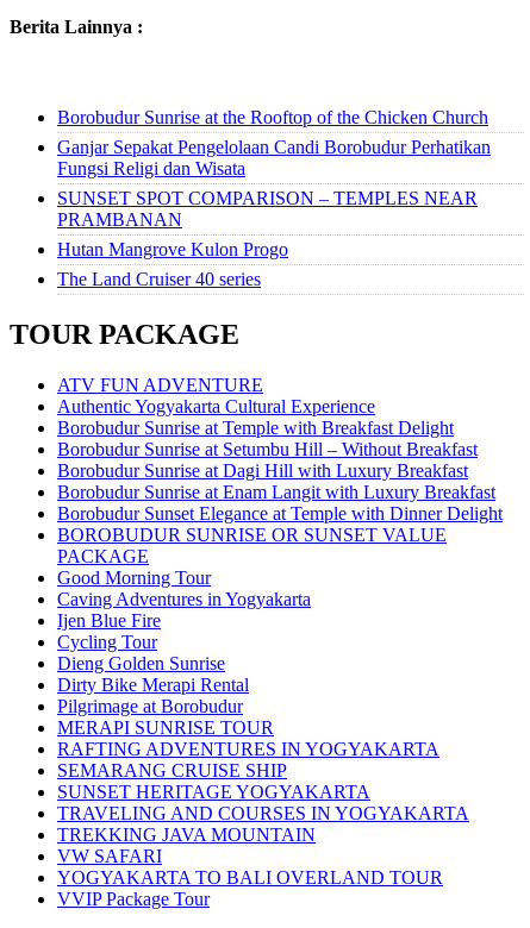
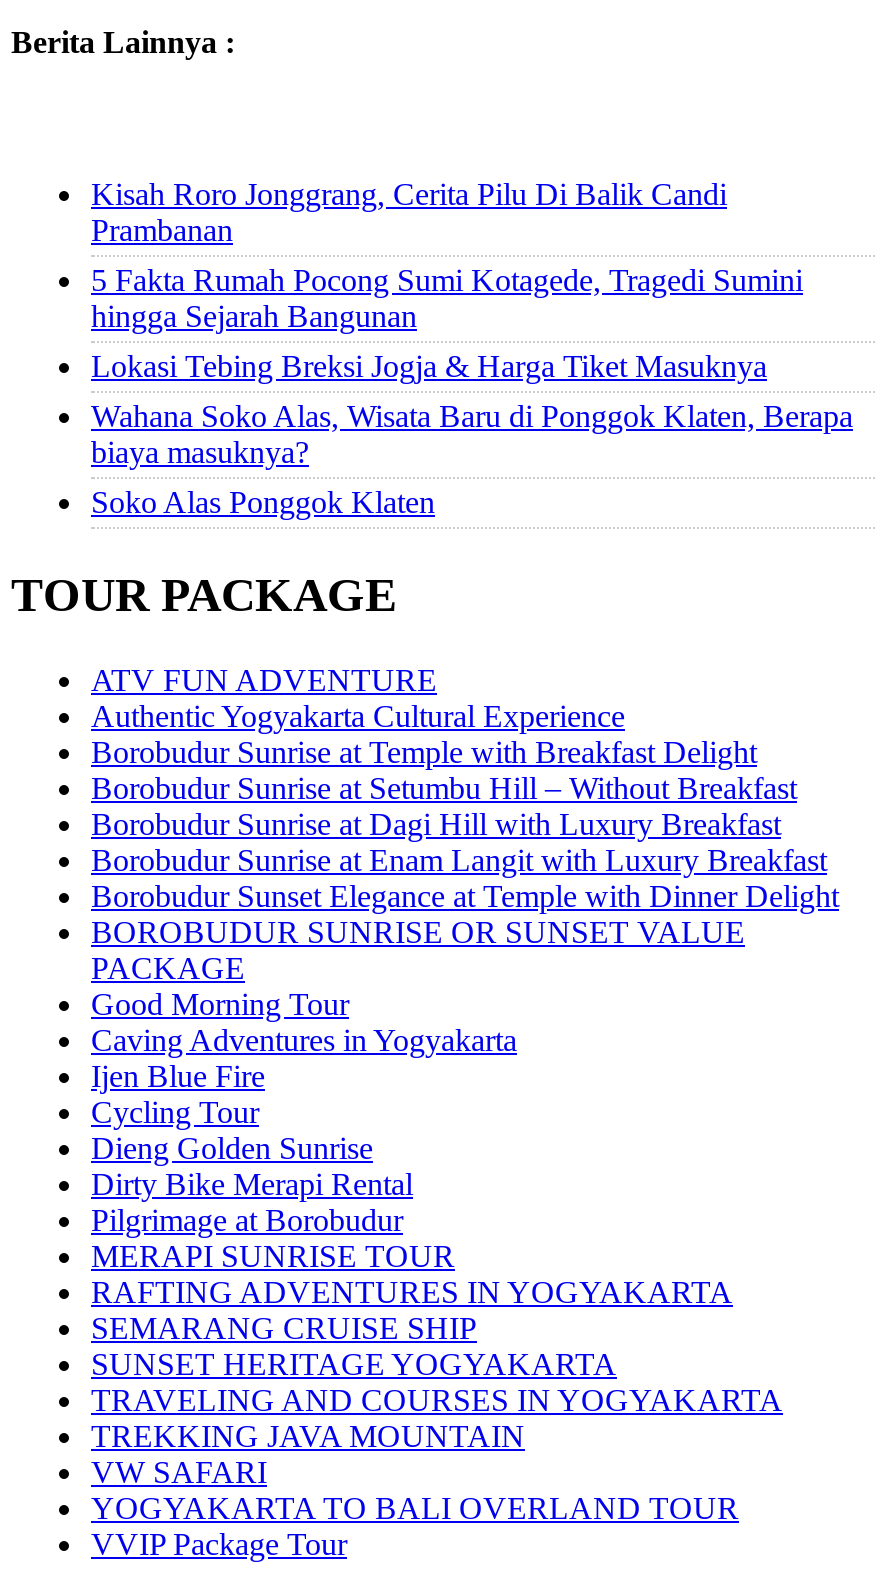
[57,107,488,127] Borobudur Sunrise at the Rooftop of the Chicken Church -> [91,177,727,247] Kisah Roro Jonggrang, Cerita Pilu Di Balik Candi | Prambanan
[57,137,491,178] Ganjar Sepakat Pengelolaan Candi Borobudur Perhatikan | Fungsi Religi dan Wisata -> [91,263,803,333] 5 Fakta Rumah Pocong Sumi Kotagede, Tragedi Sumini | hingga Sejarah Bangunan
[57,188,478,229] SUNSET SPOT COMPARISON – TEMPLES NEAR | PRAMBANAN -> [91,349,767,383] Lokasi Tebing Breksi Jogja & Harga Tiket Masuknya
[57,239,288,259] Hutan Mangrove Kulon Progo -> [91,399,853,469] Wahana Soko Alas, Wisata Baru di Ponggok Klaten, Berapa | biaya masuknya?
[57,269,261,289] The Land Cruiser 40 series -> [91,485,435,519] Soko Alas Ponggok Klaten

